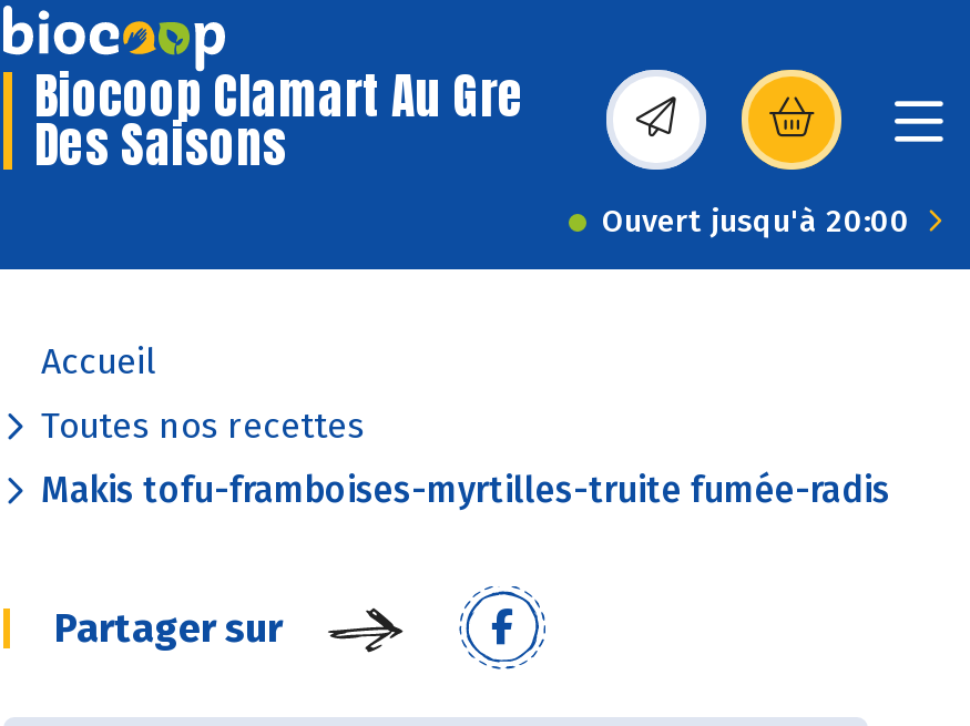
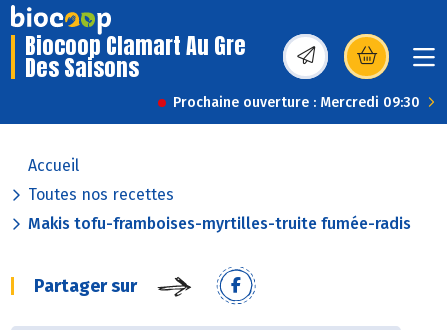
[602,203,910,241] Ouvert jusqu'à 20:00 -> [173,94,420,111] Prochaine ouverture : Mercredi 09:30

